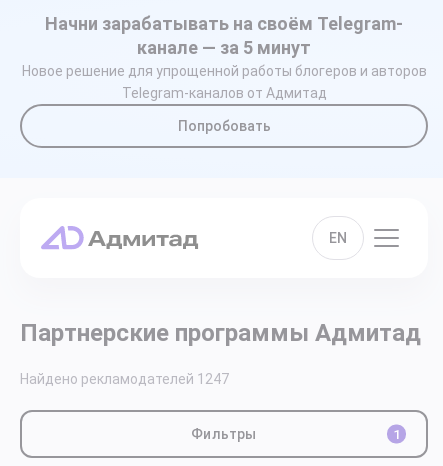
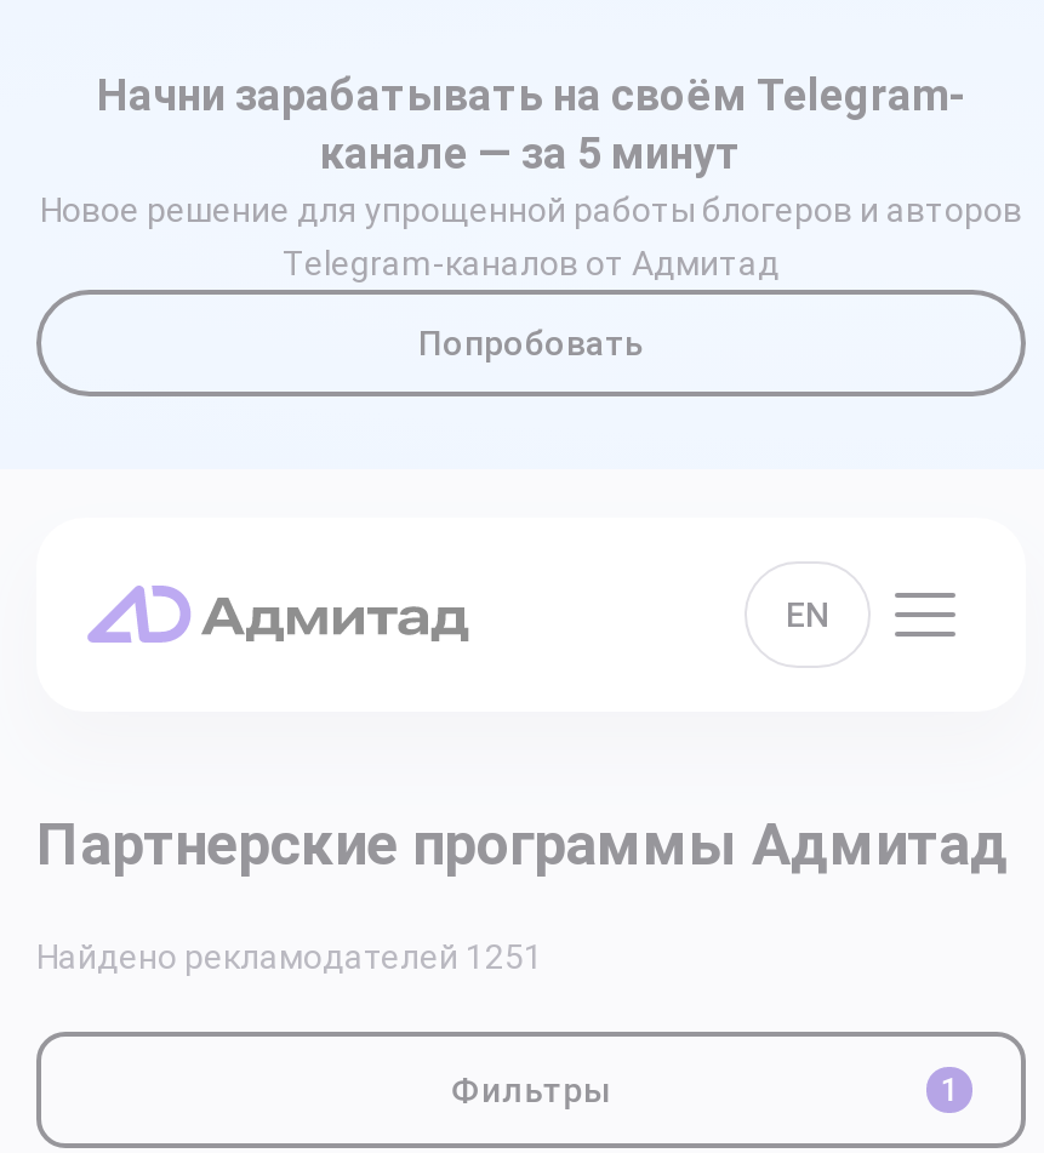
[20,371,229,387] Найдено рекламодателей 1247 -> [36,937,543,976] Найдено рекламодателей 1251

